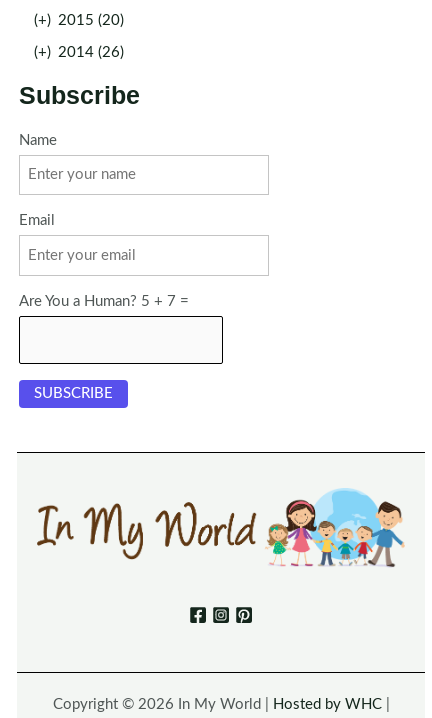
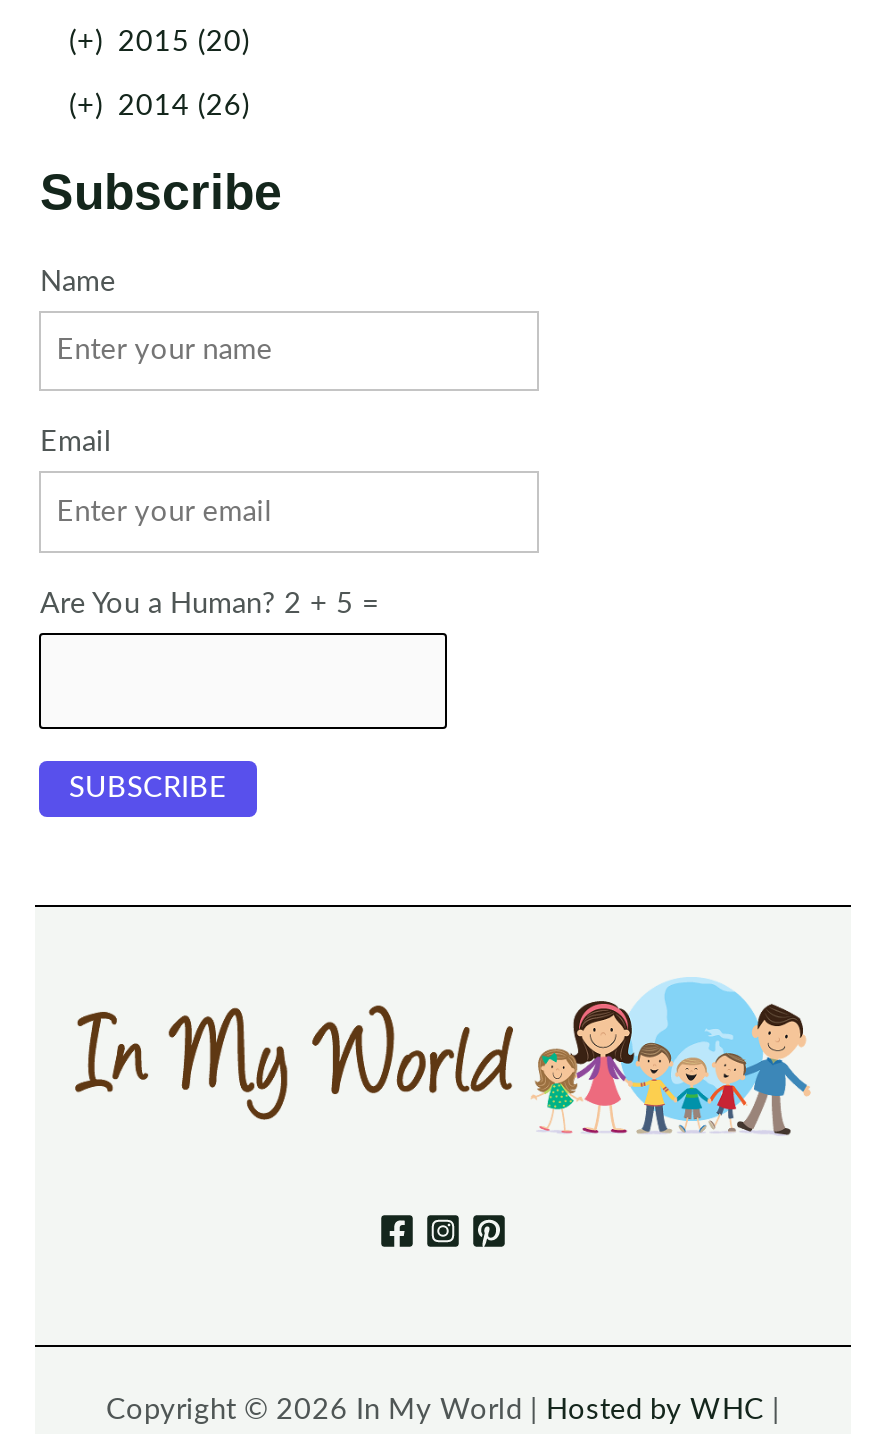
[19,294,189,309] Are You a Human? 5 + 7 = -> [40,589,380,619] Are You a Human? 2 + 5 =

